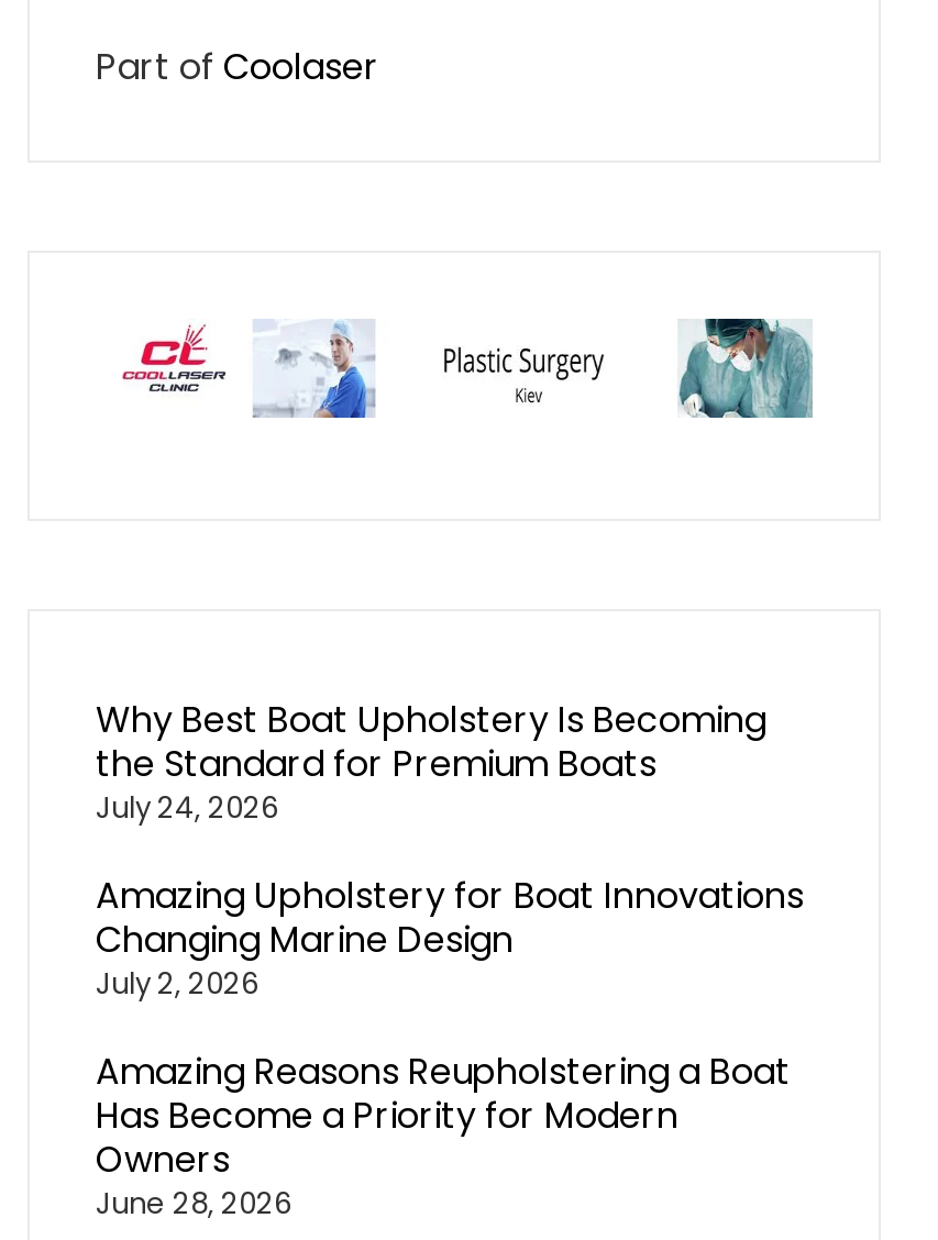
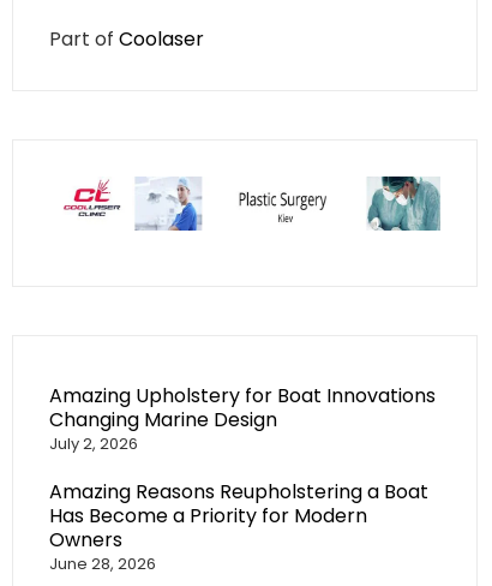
[96,695,766,829] Why Best Boat Upholstery Is Becoming | the Standard for Premium Boats | July 24, 2026 -> none

